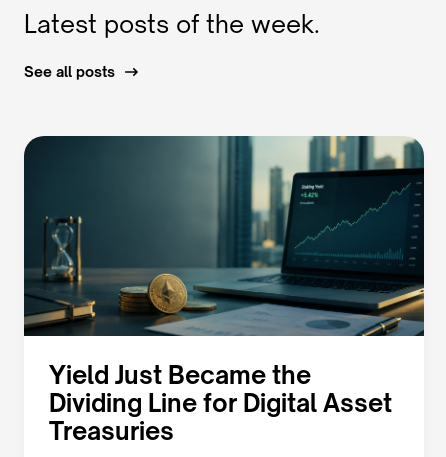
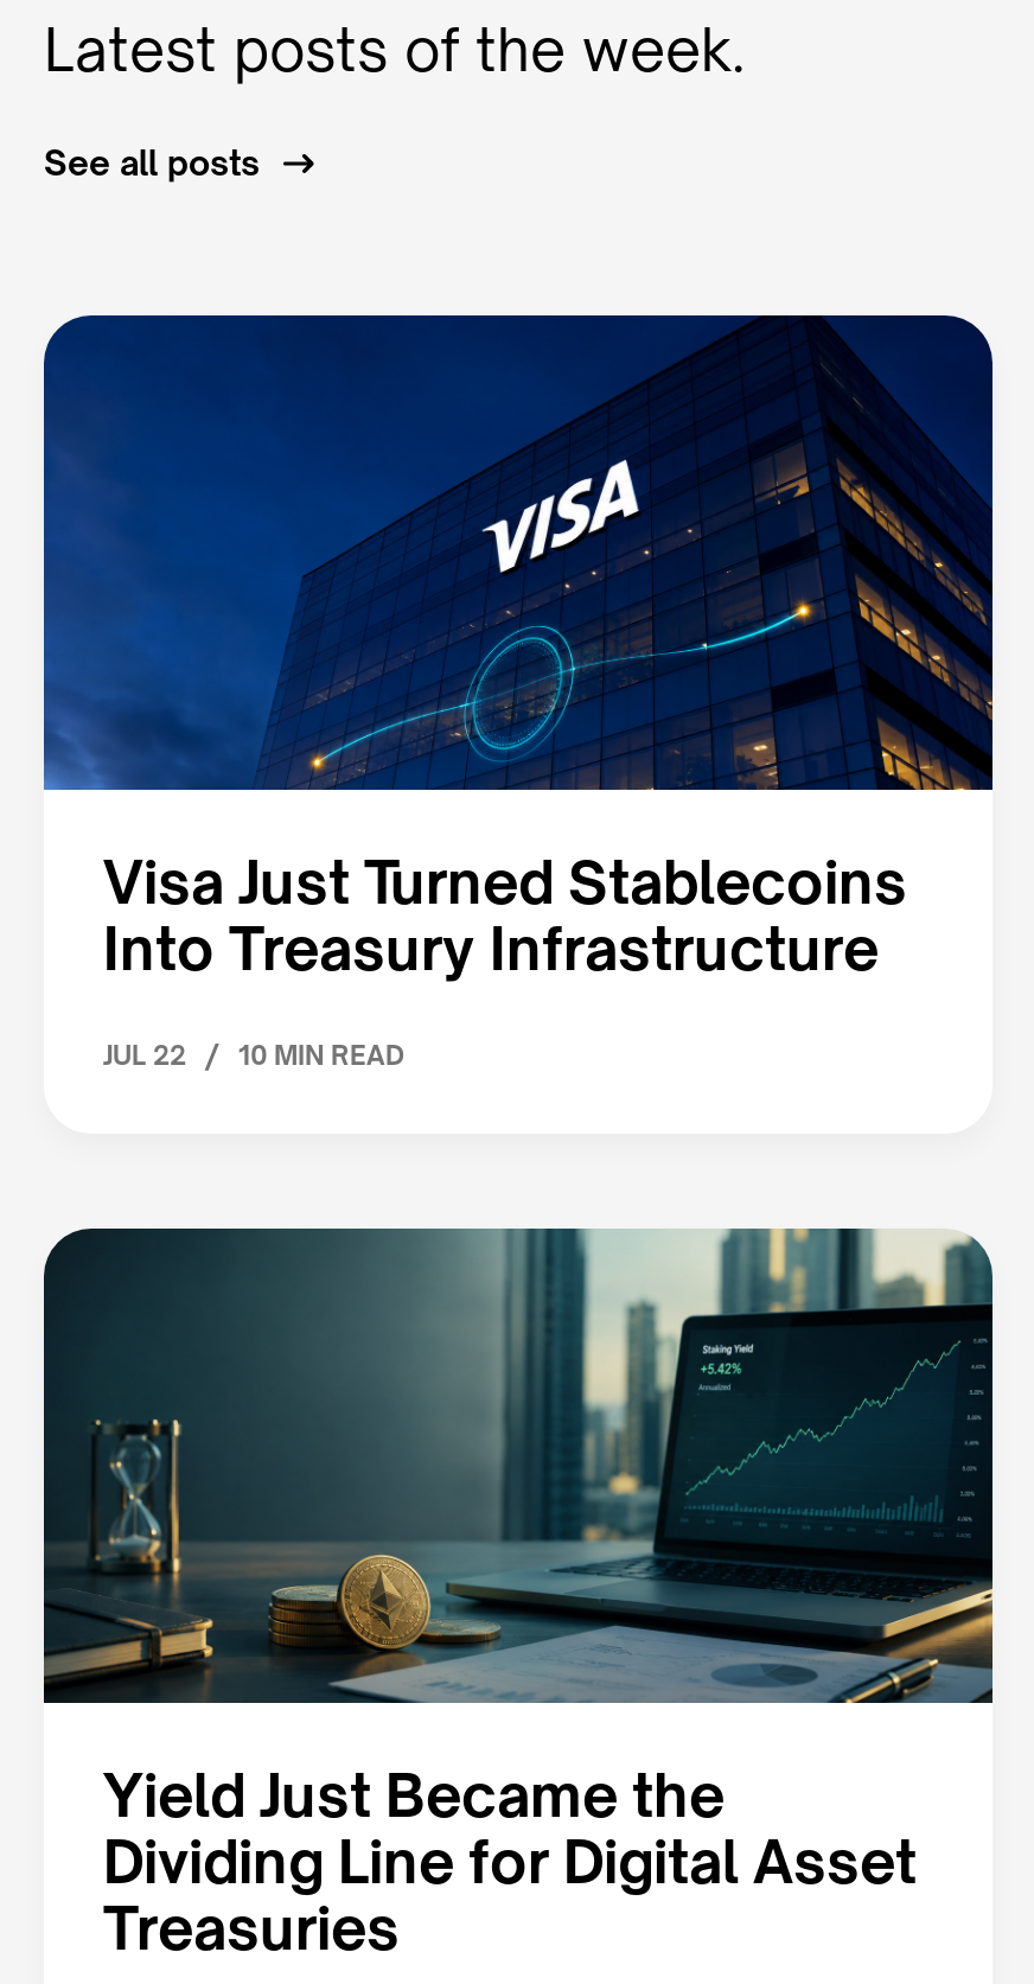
none -> [42,313,995,1074] [image] | Visa Just Turned Stablecoins | Into Treasury Infrastructure | JUL 22 / 10 MIN READ

